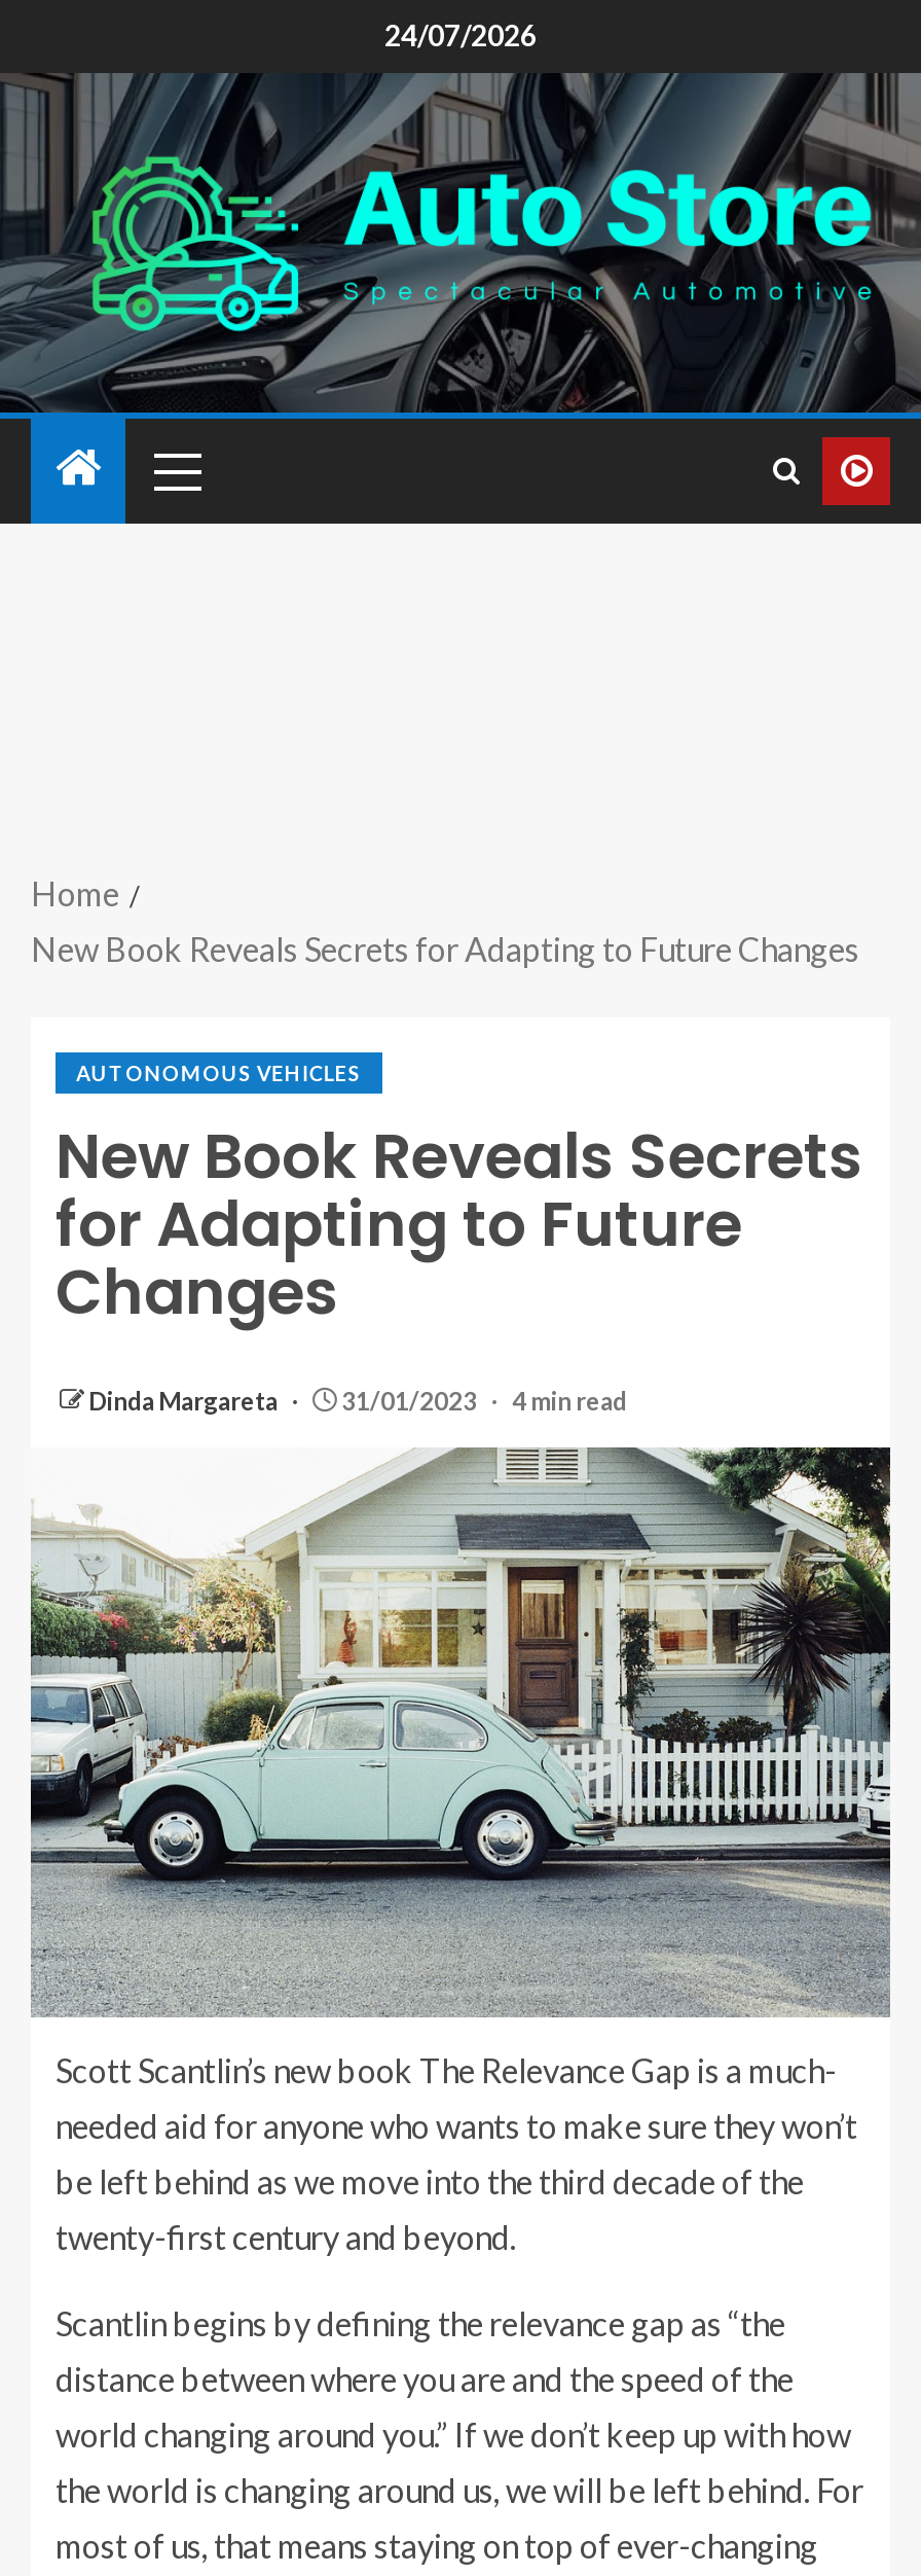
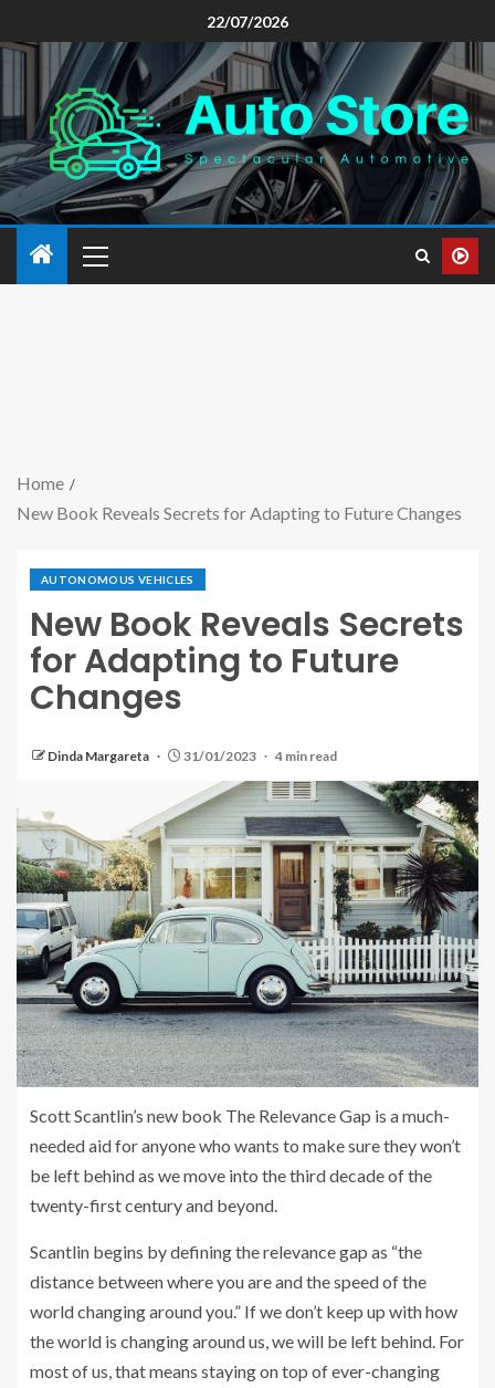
[384,17,537,52] 24/07/2026 -> [207,12,288,31] 22/07/2026

